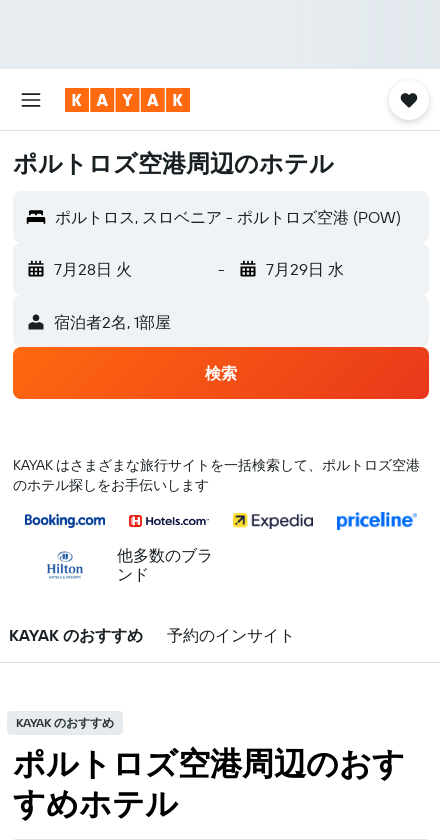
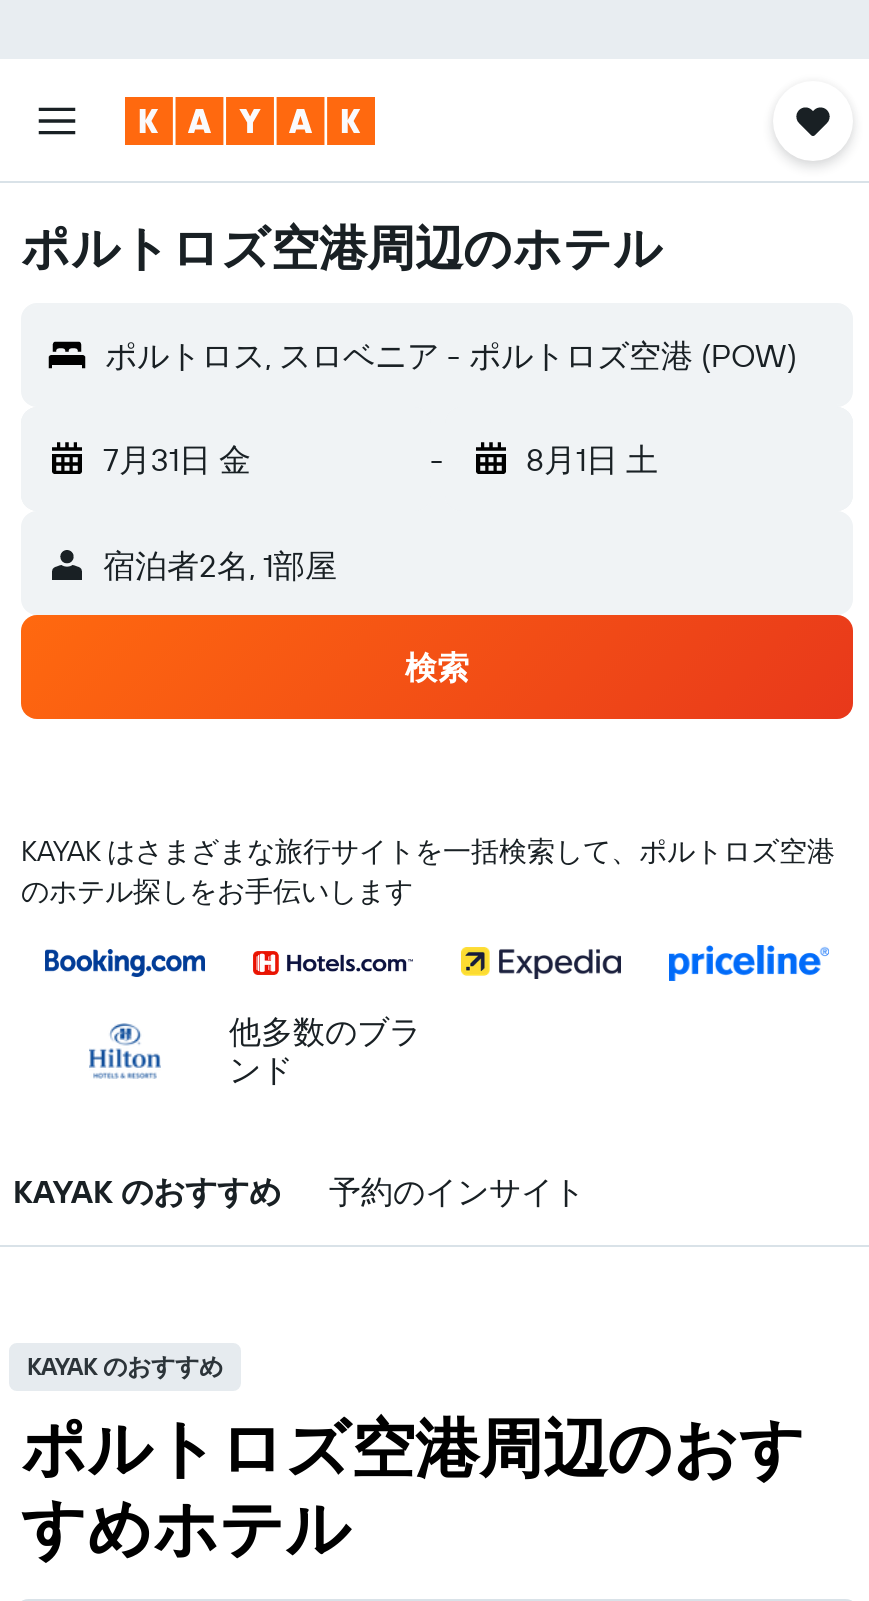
[54,259,132,279] 7月28日 火 -> [103,439,251,479] 7月31日 金
[265,259,343,279] 7月29日 水 -> [526,439,658,479] 8月1日 土

